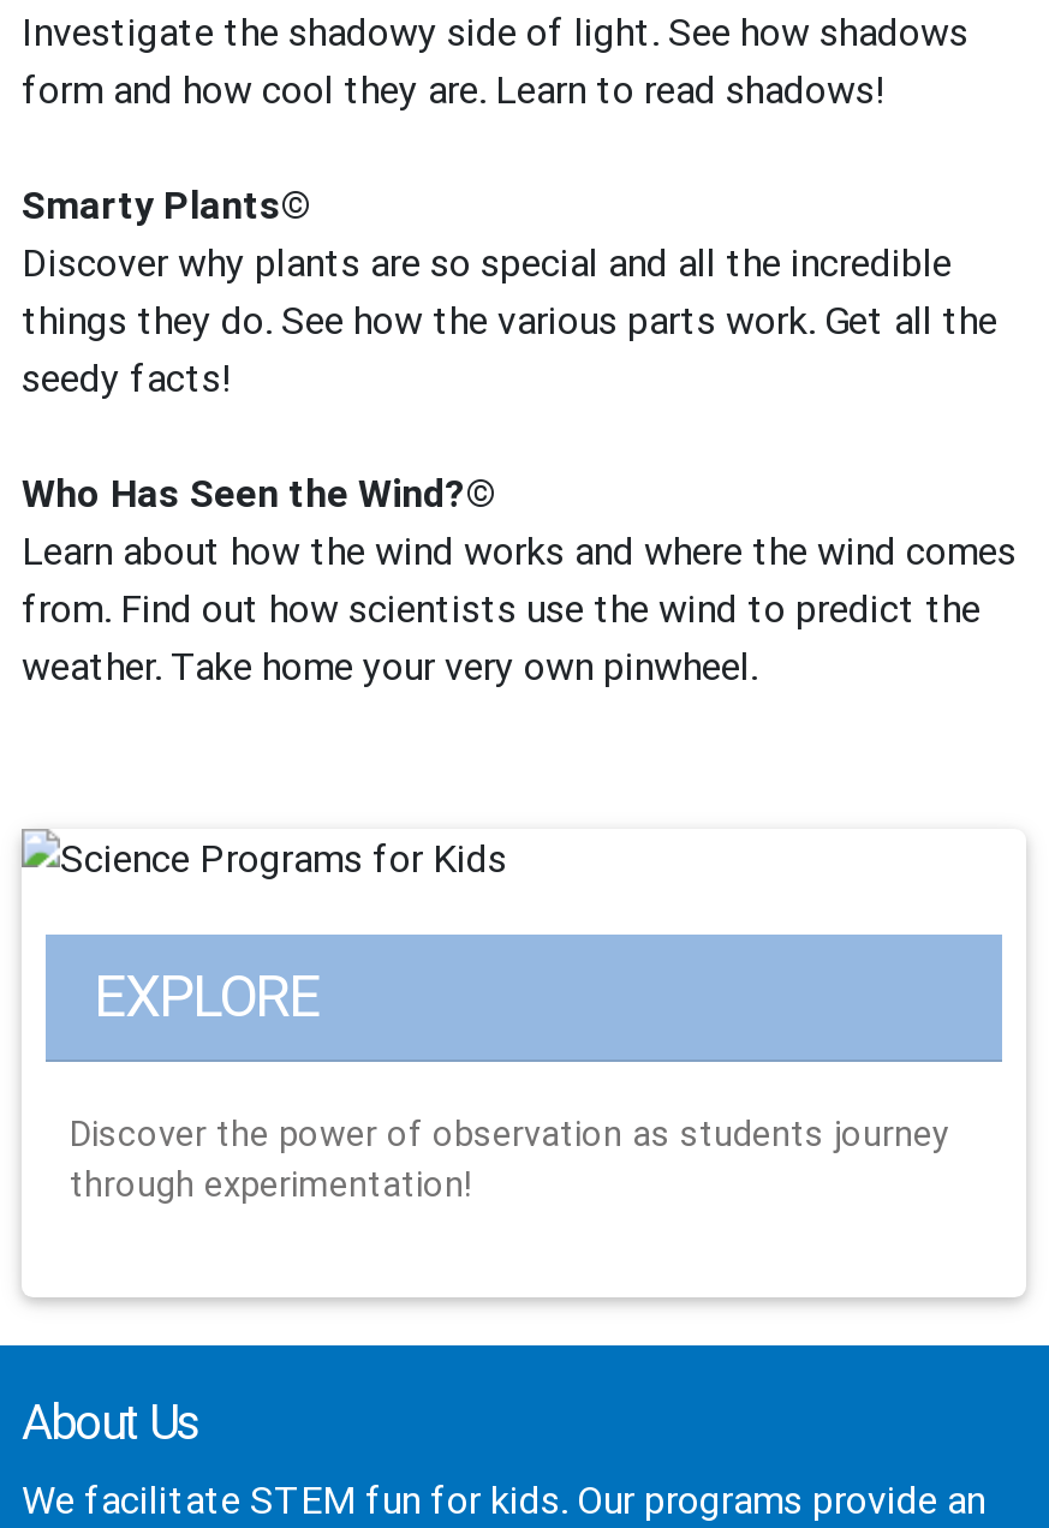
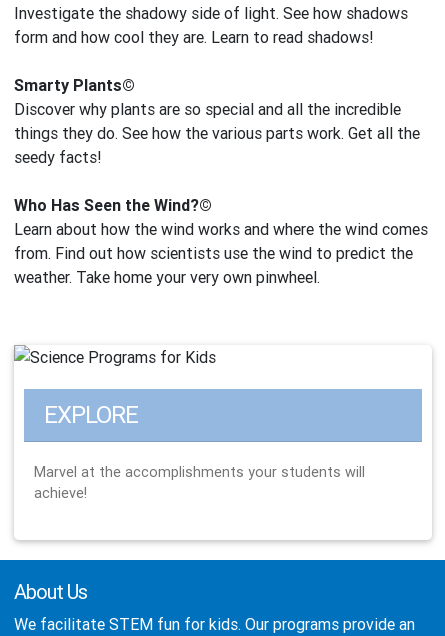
[70,1112,949,1206] Discover the power of observation as students journey | through experimentation! -> [34,463,365,502] Marvel at the accomplishments your students will | achieve!

